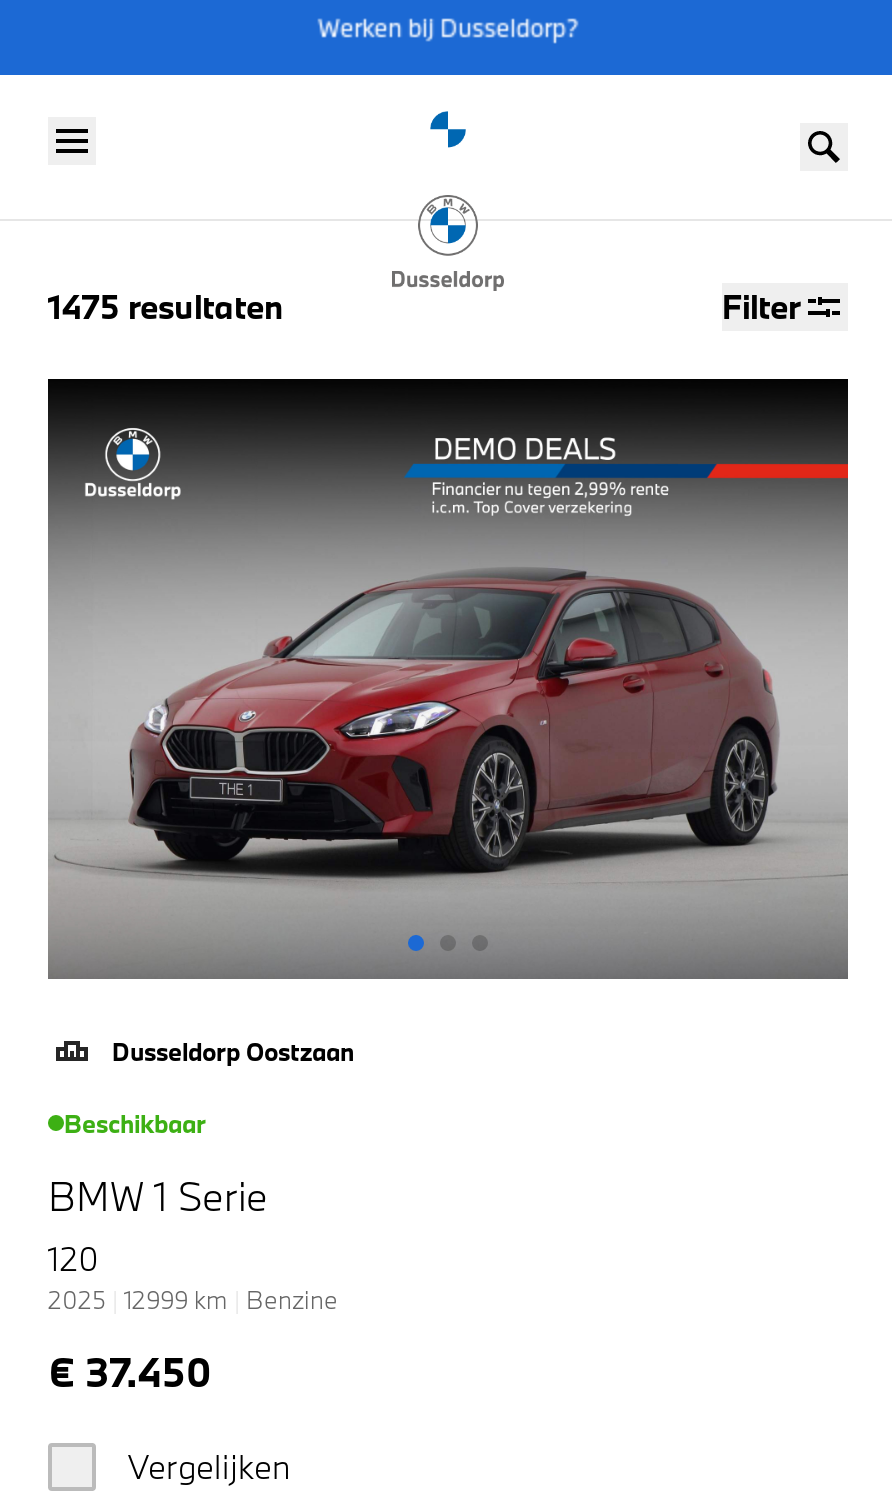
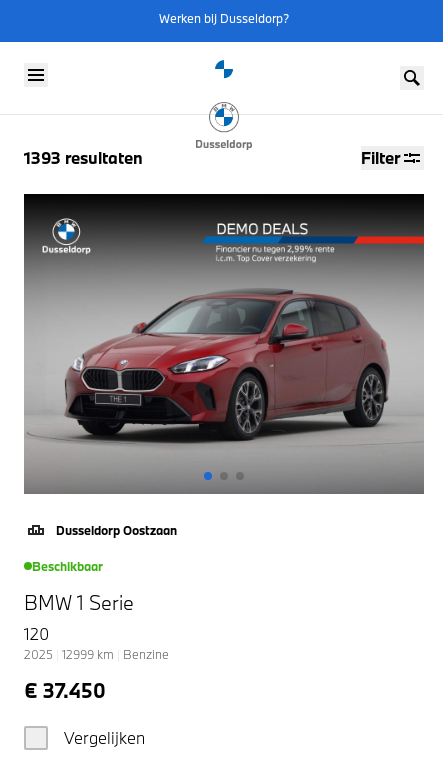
[48,285,284,327] 1475 resultaten -> [24,147,143,168] 1393 resultaten

